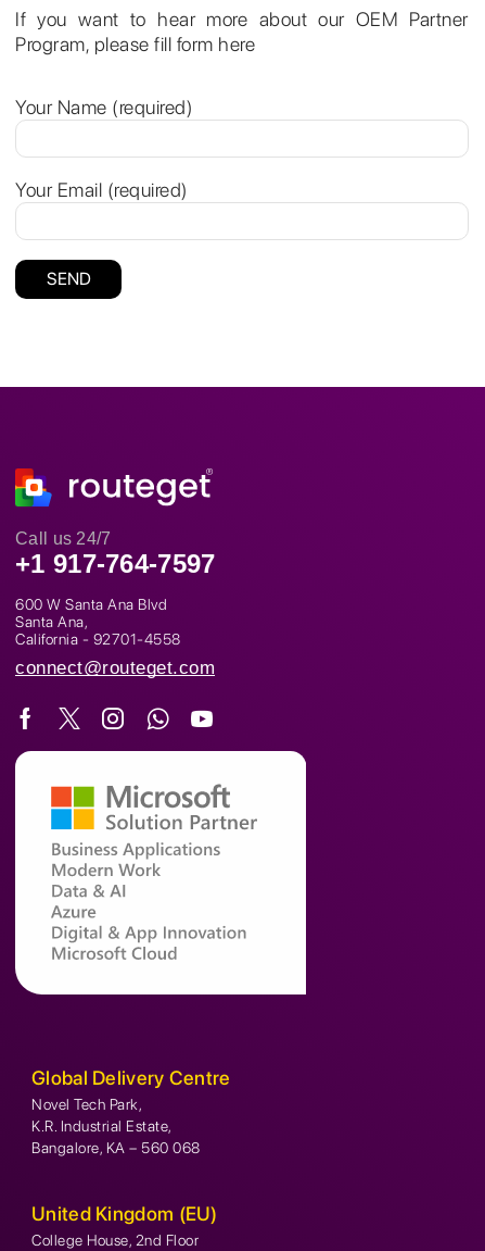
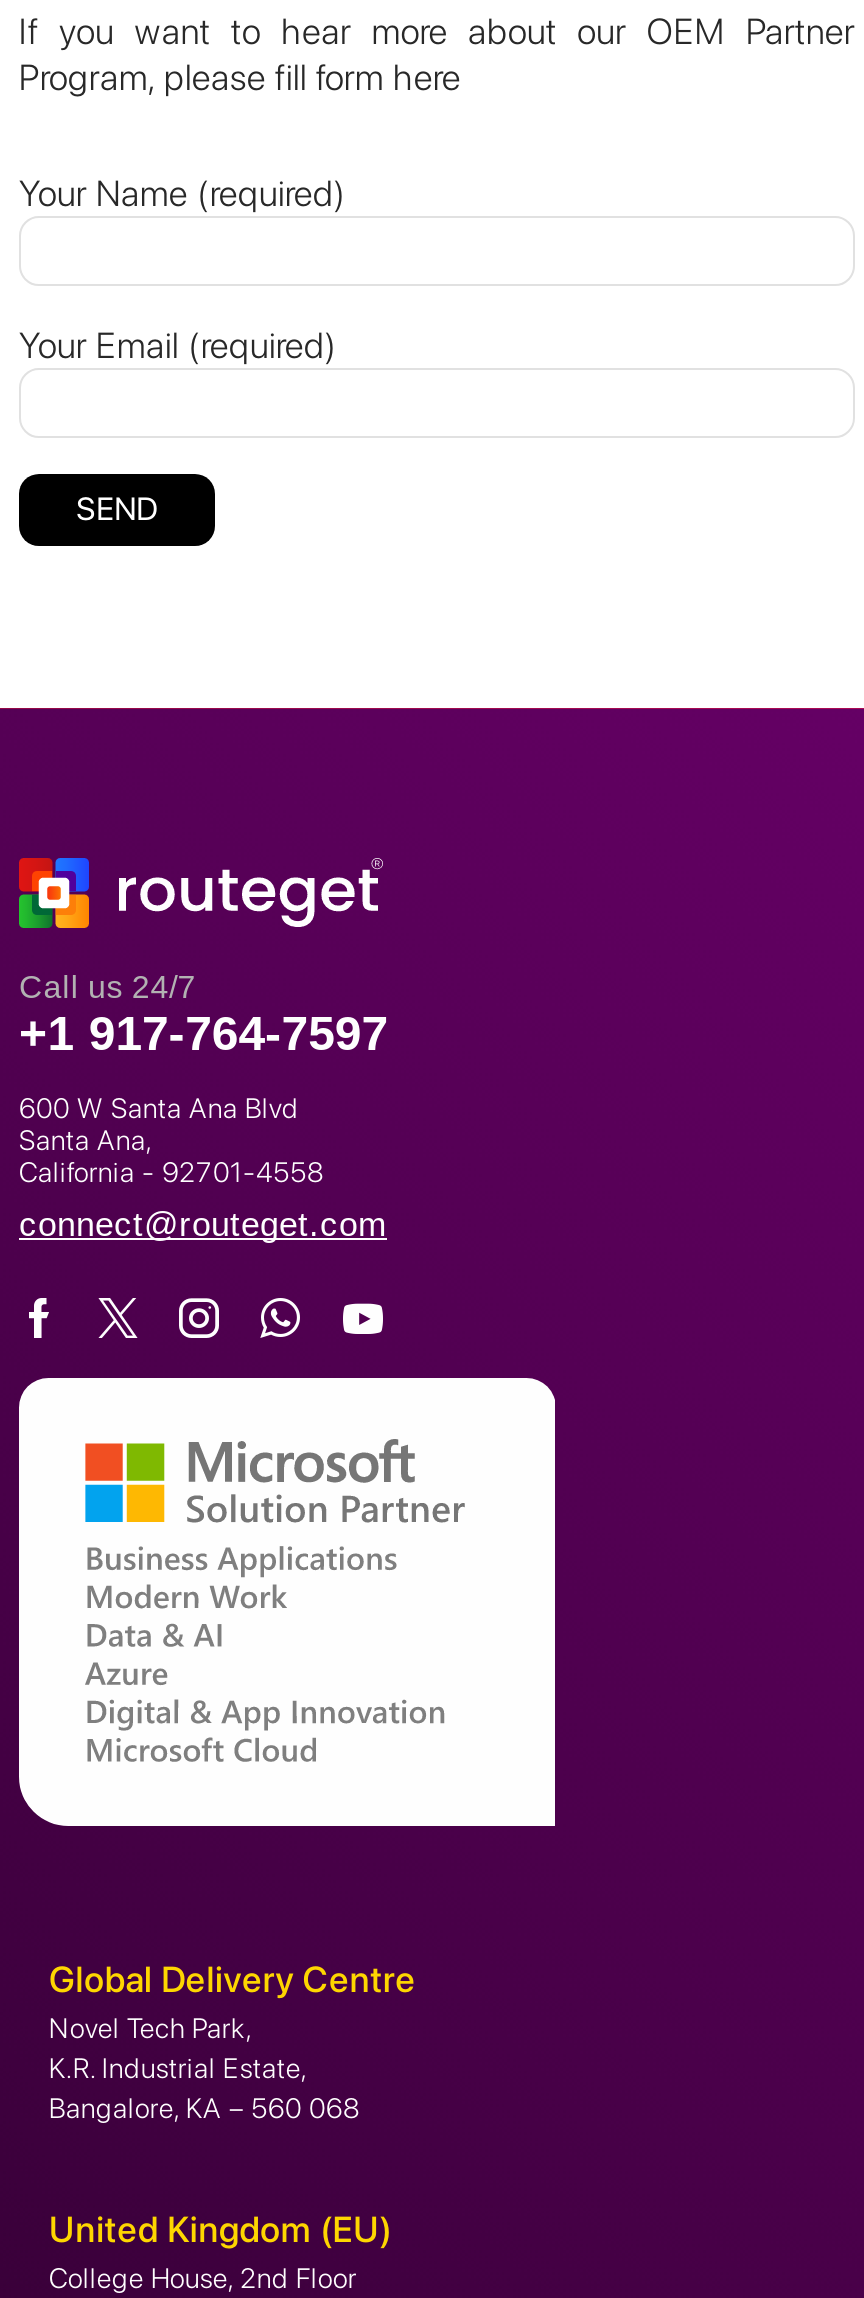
[14,468,53,508] [image] -> [19,856,91,930] [image]

